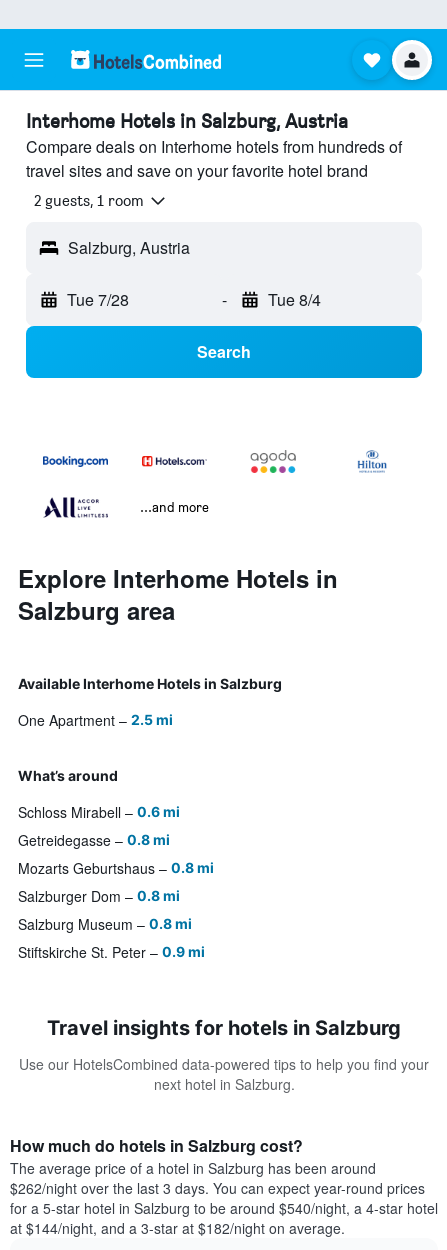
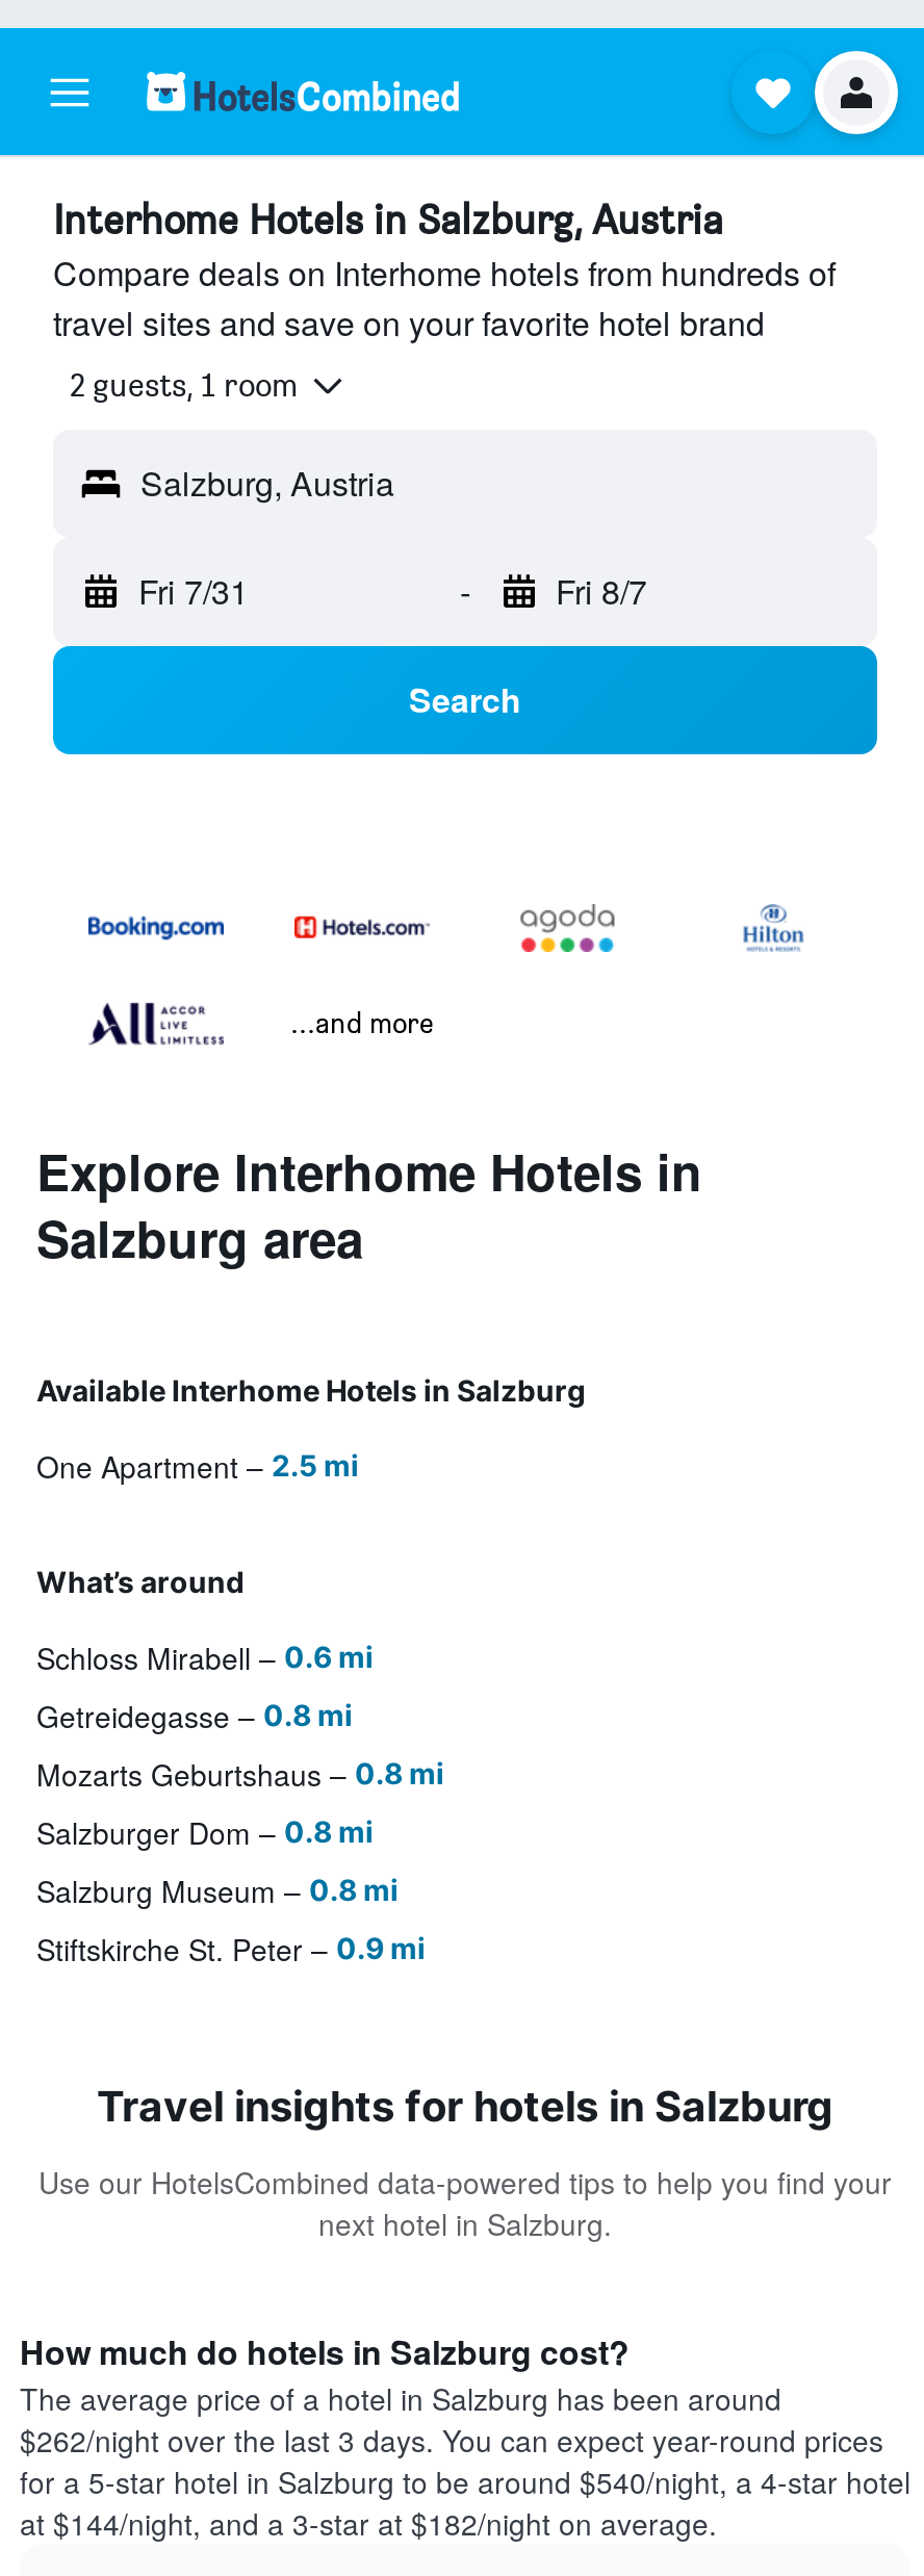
[67,288,129,311] Tue 7/28 -> [138,567,249,615] Fri 7/31
[267,288,320,311] Tue 8/4 -> [556,567,647,615] Fri 8/7

